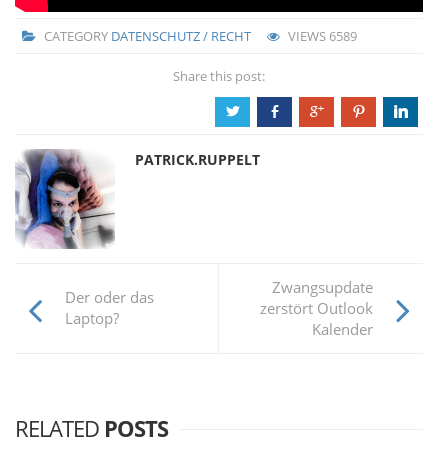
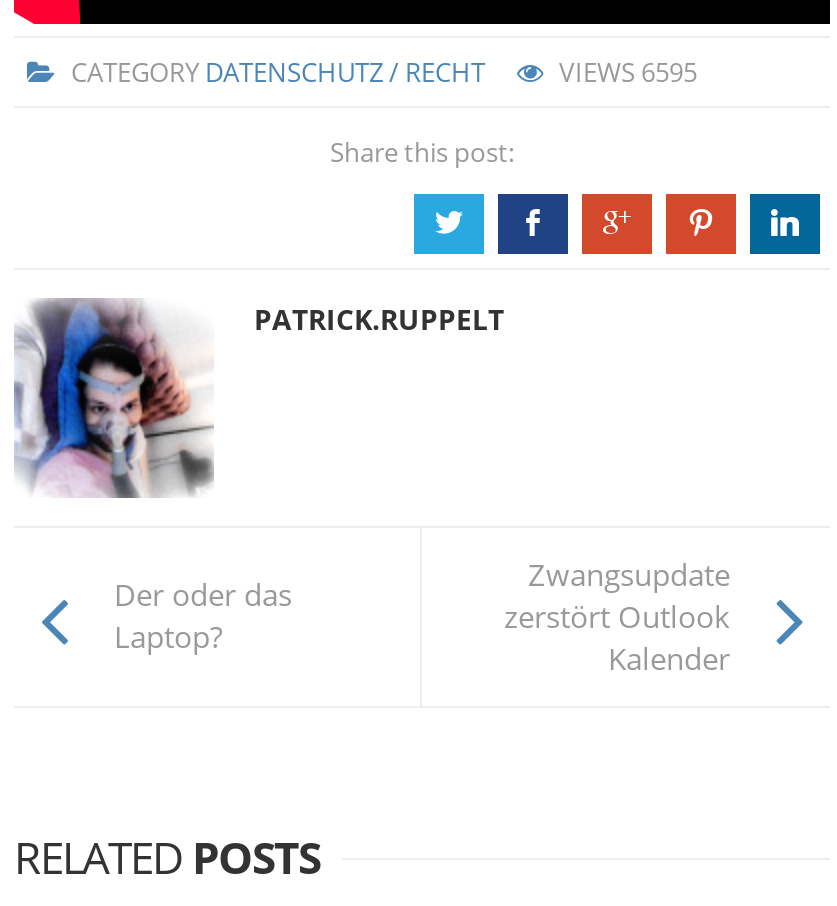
[40,26,356,44] CATEGORY DATENSCHUTZ / RECHT VIEWS 6589 -> [65,53,697,89] CATEGORY DATENSCHUTZ / RECHT VIEWS 6595

